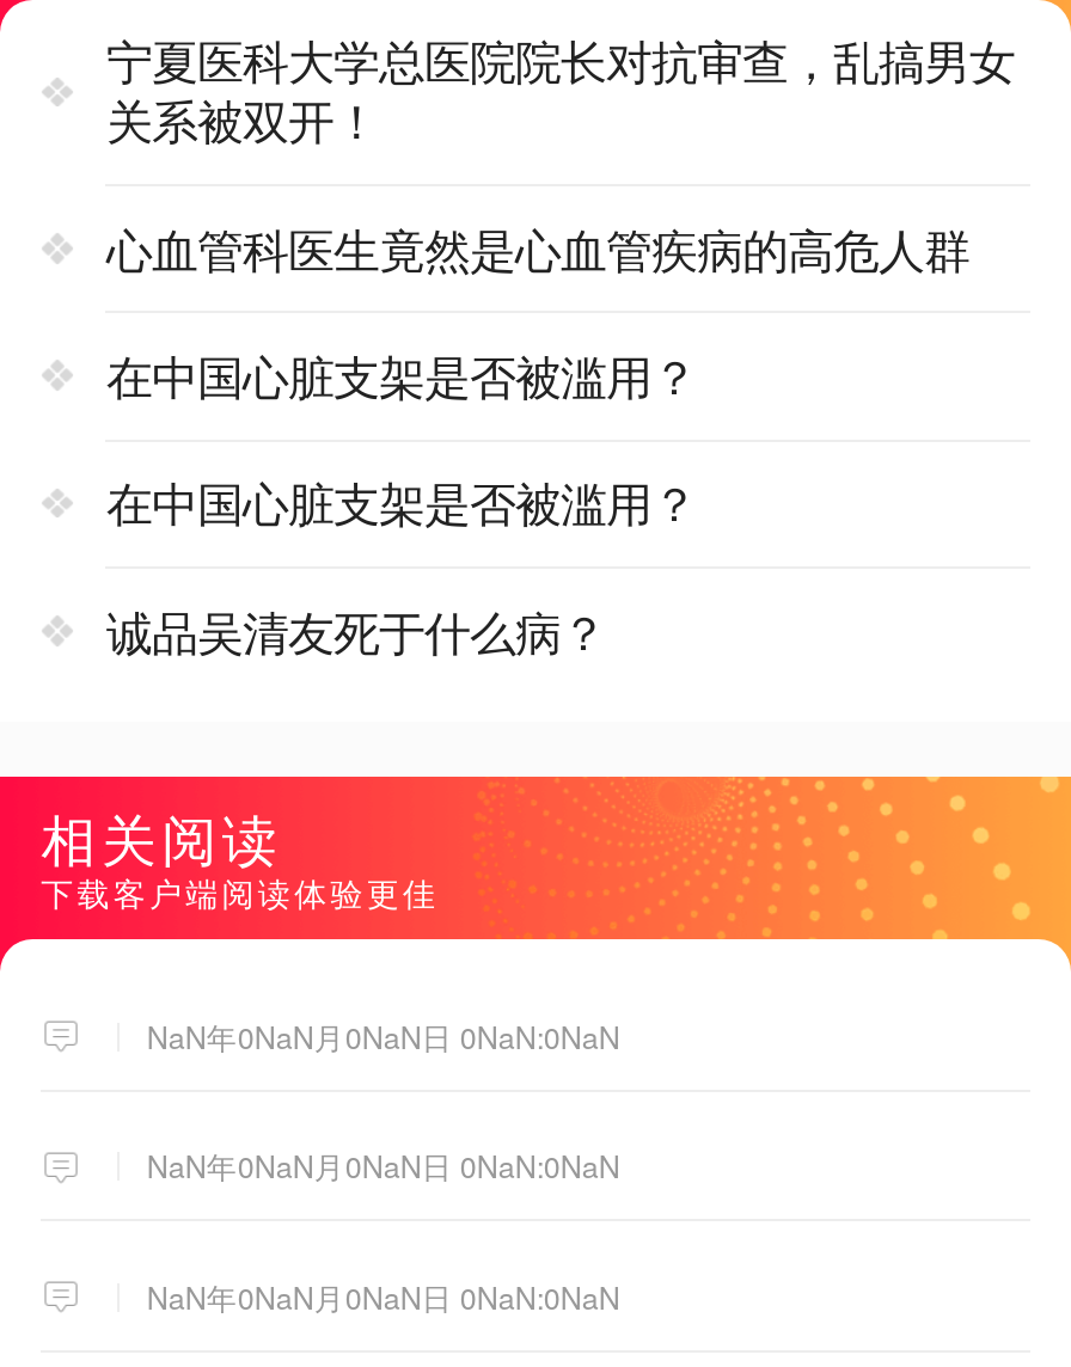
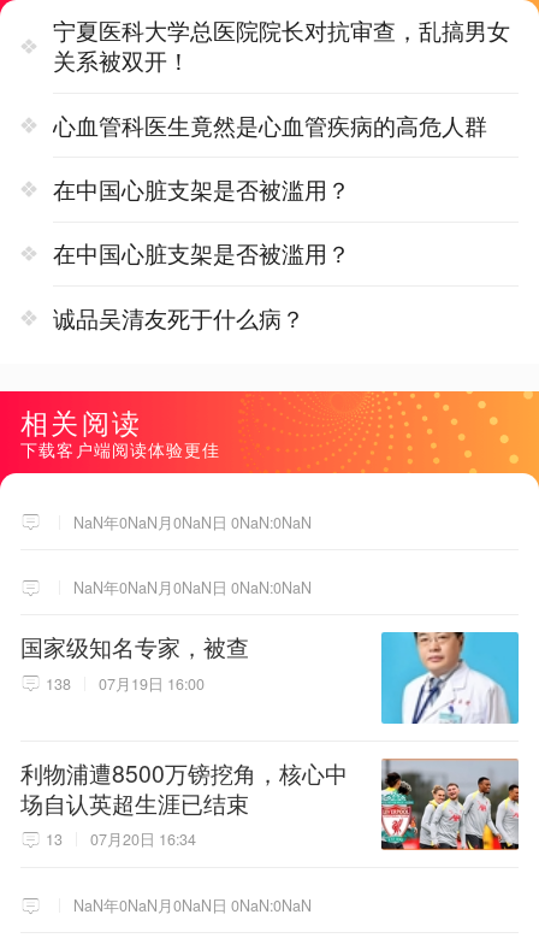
none -> [21,630,520,850] [image] | 国家级知名专家，被查 | 138 | 07月19日 16:00 | 利物浦遭8500万镑挖角，核心中 | 场自认英超生涯已结束 | 13 | 07月20日 16:34
none -> [380,757,520,851] [image]

